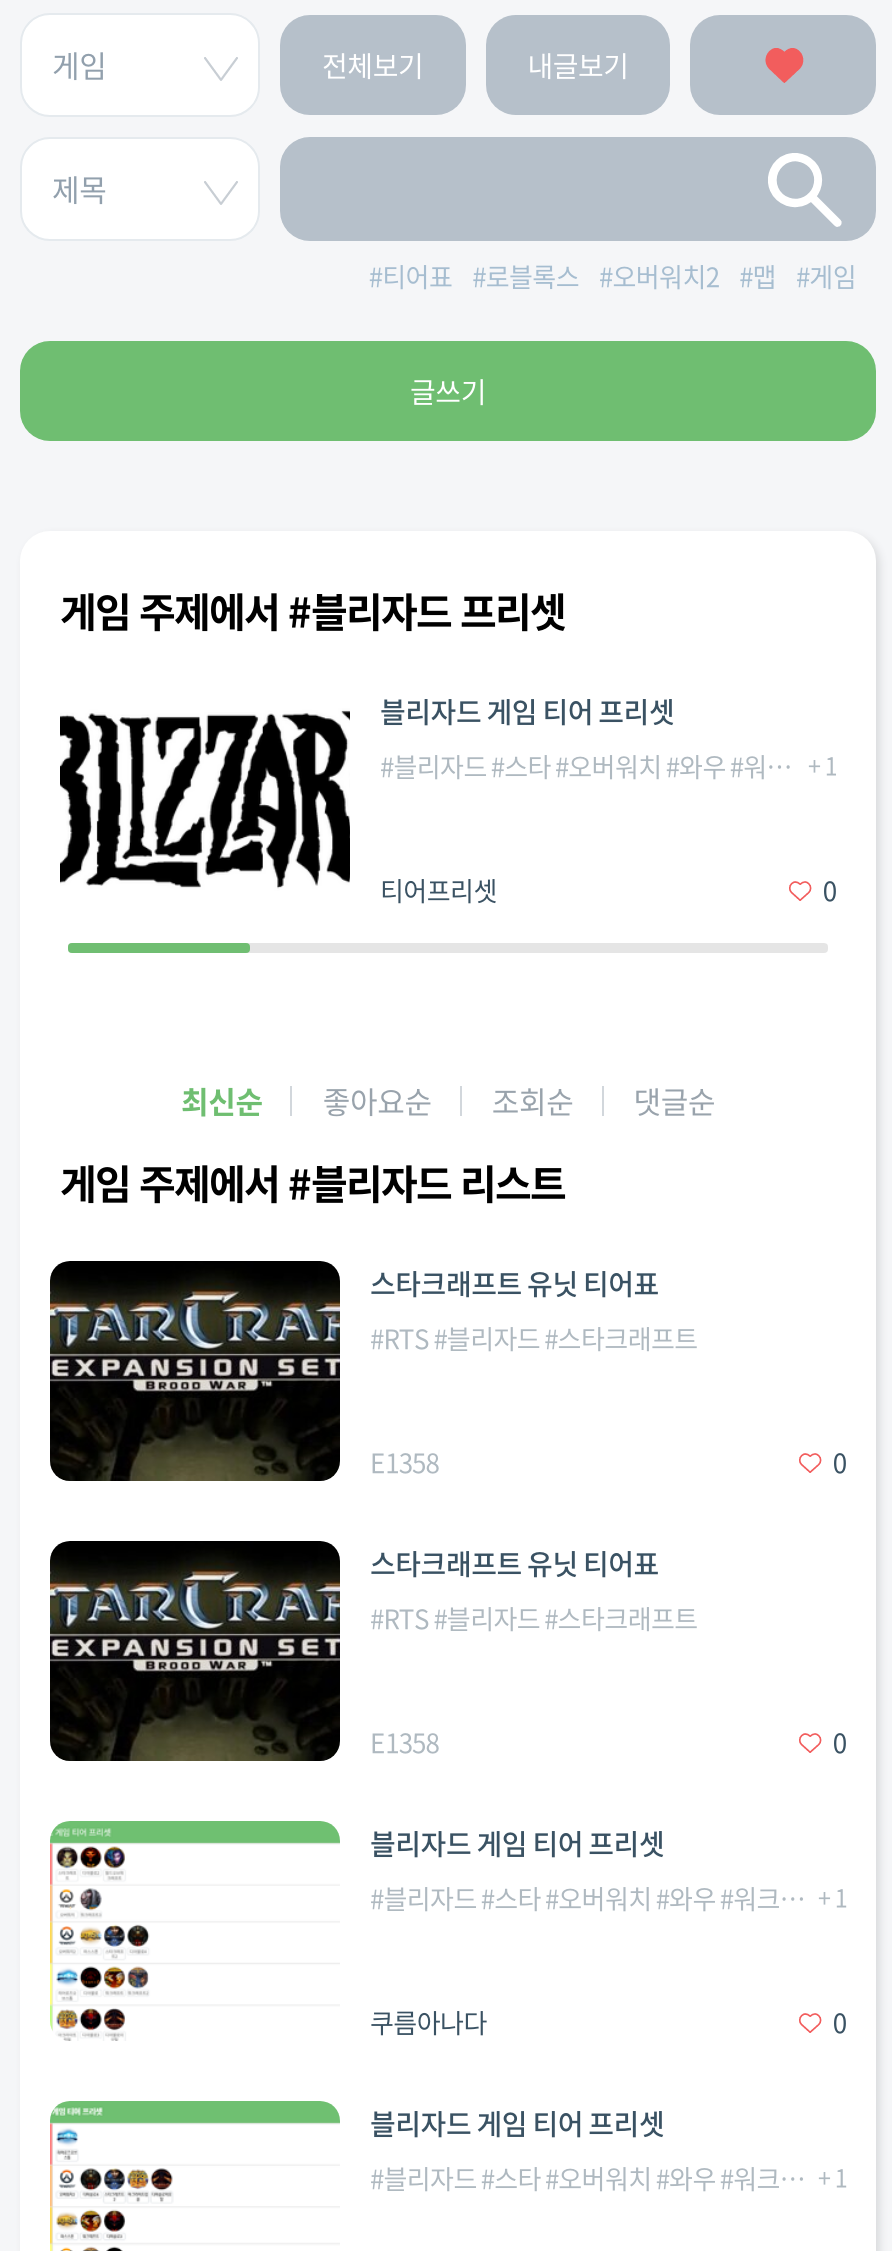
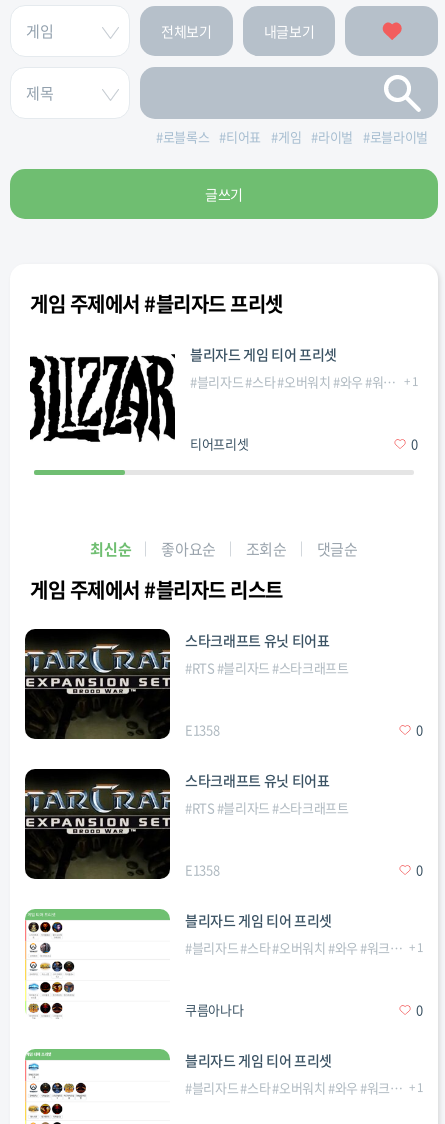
[369,257,856,295] #티어표 #로블록스 #오버워치2 #맵 #게임 -> [156,127,428,146] #로블록스 #티어표 #게임 #라이벌 #로블라이벌

